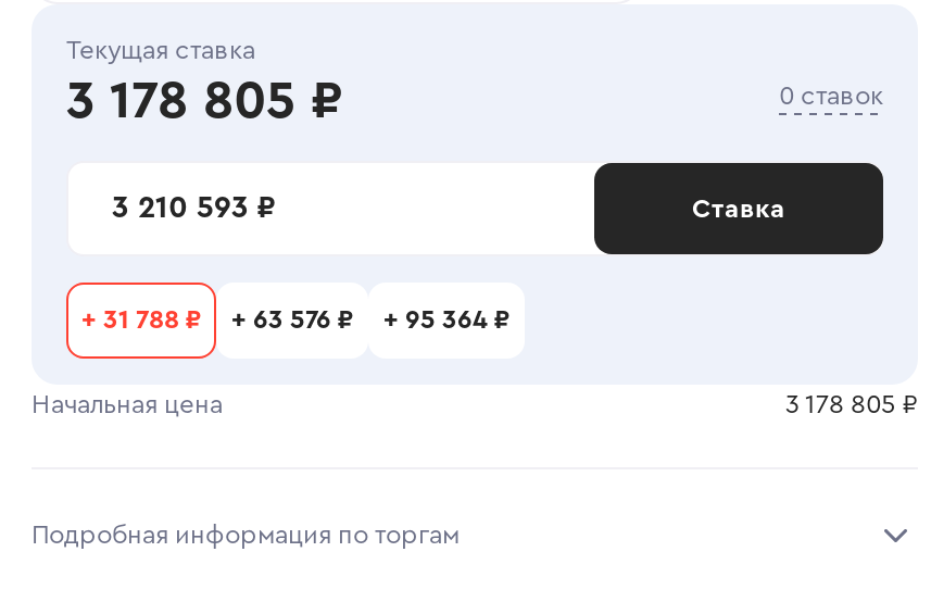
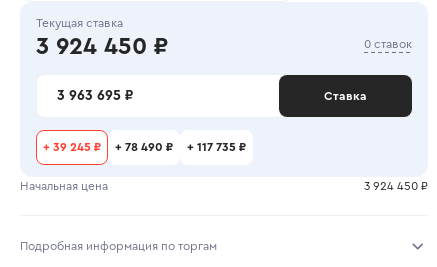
[66,76,342,128] 3 178 805 ₽ -> [36,35,168,59] 3 924 450 ₽
[112,193,275,224] 3 210 593 ₽ -> [57,89,133,103] 3 963 695 ₽
[81,307,201,333] + 31 788 ₽ -> [43,141,101,153] + 39 245 ₽
[231,307,353,333] + 63 576 ₽ -> [115,141,173,153] + 78 490 ₽
[383,307,509,333] + 95 364 ₽ -> [187,141,246,153] + 117 735 ₽
[785,391,918,417] 3 178 805 ₽ -> [364,180,428,192] 3 924 450 ₽

